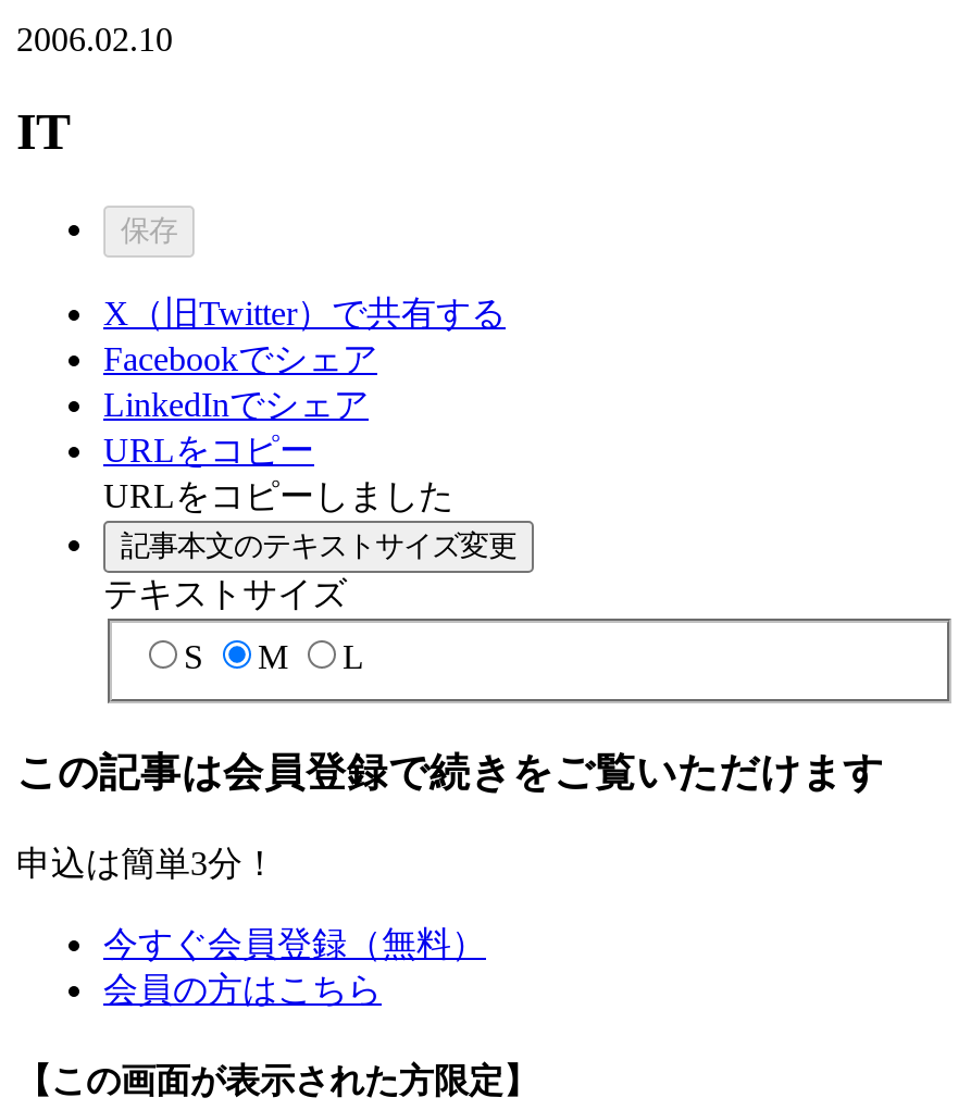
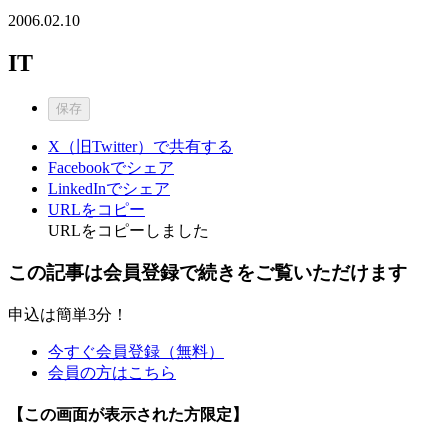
[103,529,516,676] 記事本文のテキストサイズ変更 | テキストサイズ | S | M | L -> none

